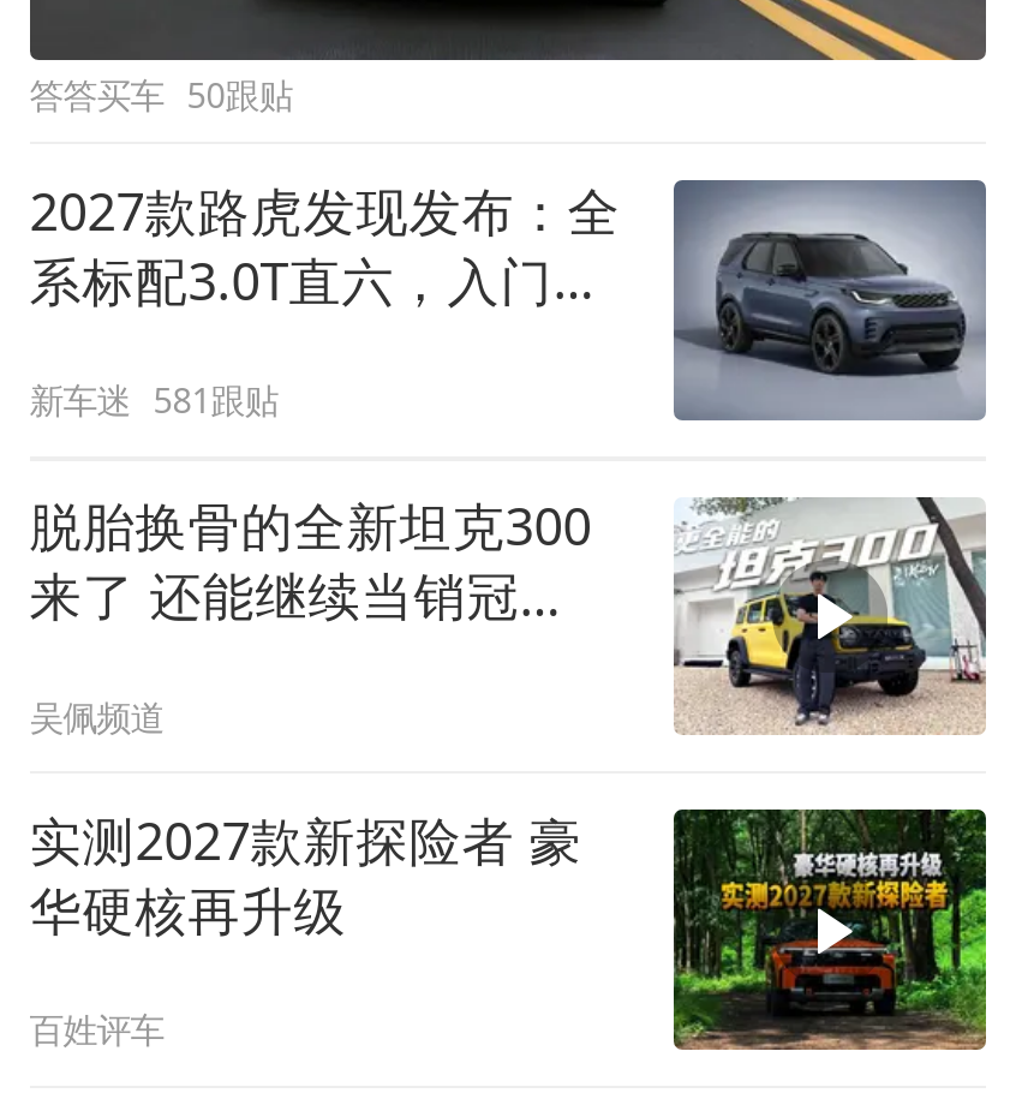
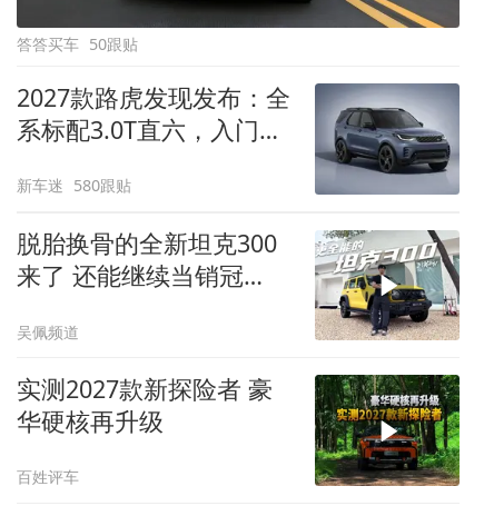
[29,378,278,424] 新车迷 581跟贴 -> [16,175,132,196] 新车迷 580跟贴

